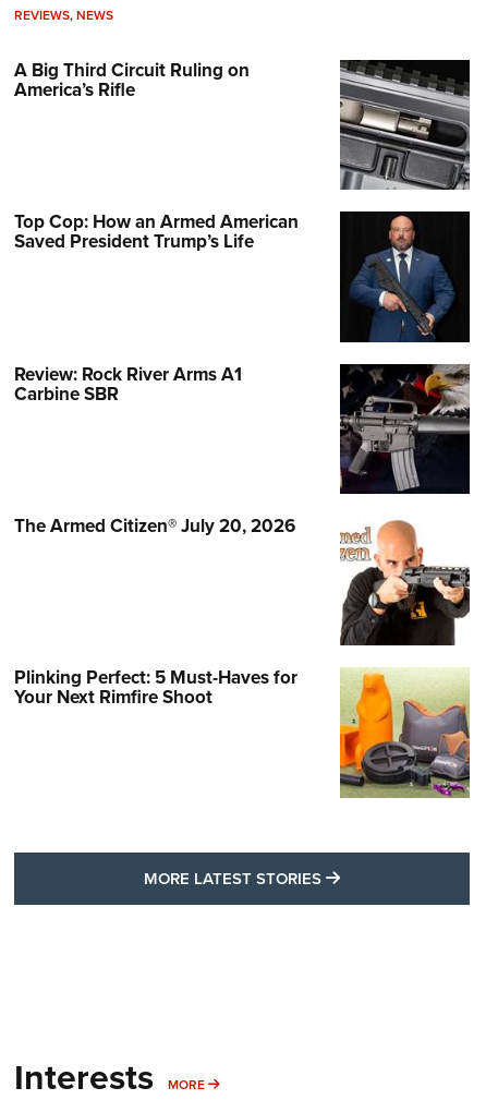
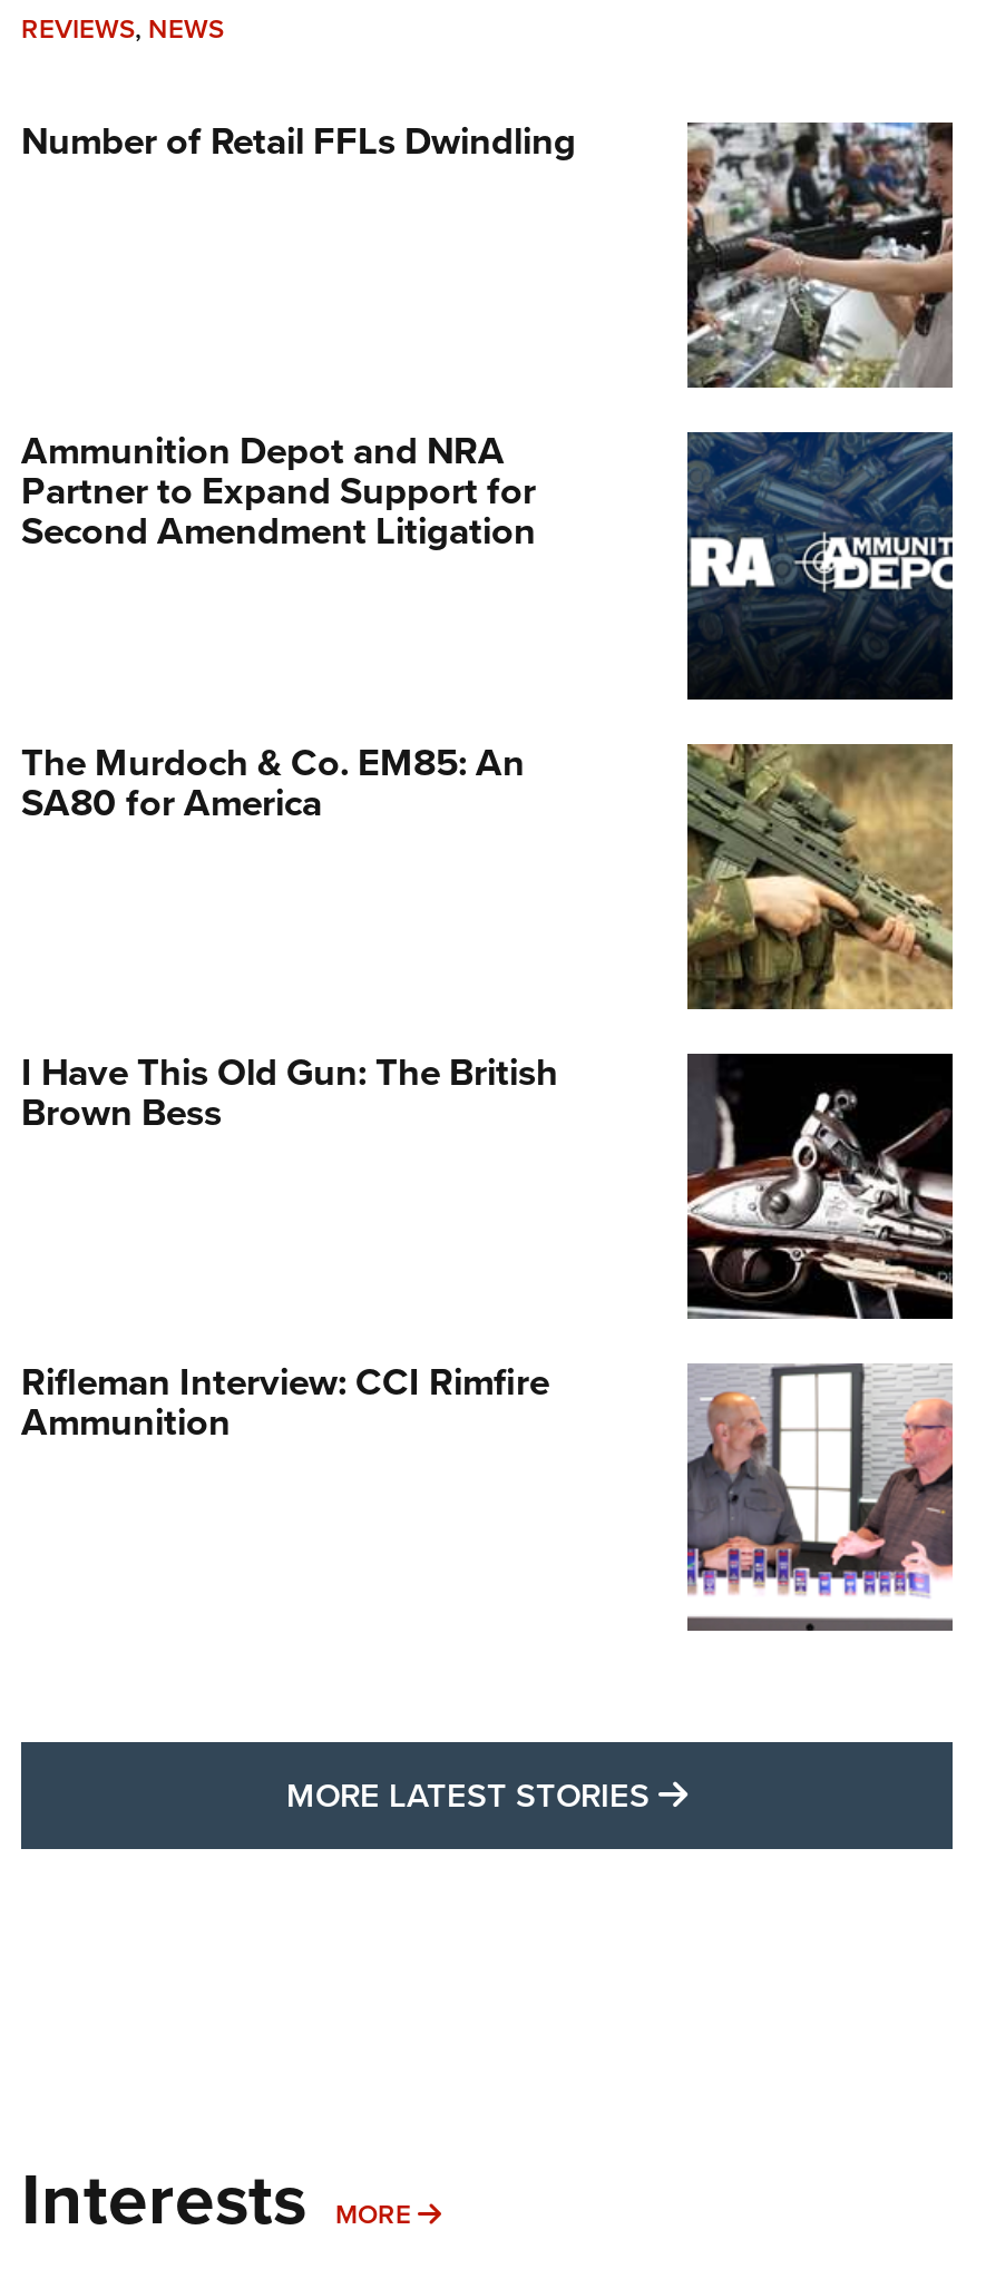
[14,57,250,103] A Big Third Circuit Ruling on | America’s Rifle -> [21,114,576,170] Number of Retail FFLs Dwindling
[340,59,471,190] [image] -> [687,120,955,388] [image]
[14,209,299,254] Top Cop: How an Armed American | Saved President Trump’s Life -> [21,424,536,560] Ammunition Depot and NRA | Partner to Expand Support for | Second Amendment Litigation
[339,210,470,342] [image] -> [685,430,955,700] [image]
[14,361,242,406] Review: Rock River Arms A1 | Carbine SBR -> [21,735,525,831] The Murdoch & Co. EM85: An | SA80 for America
[339,363,471,495] [image] -> [685,742,955,1011] [image]
[14,513,295,539] The Armed Citizen® July 20, 2026 -> [21,1045,558,1141] I Have This Old Gun: The British | Brown Bess
[339,517,470,645] [image] -> [685,1052,955,1321] [image]
[14,664,297,710] Plinking Perfect: 5 Must-Haves for | Your Next Rimfire Shoot -> [21,1355,549,1451] Rifleman Interview: CCI Rimfire | Ammunition
[339,668,471,799] [image] -> [685,1361,953,1633] [image]

